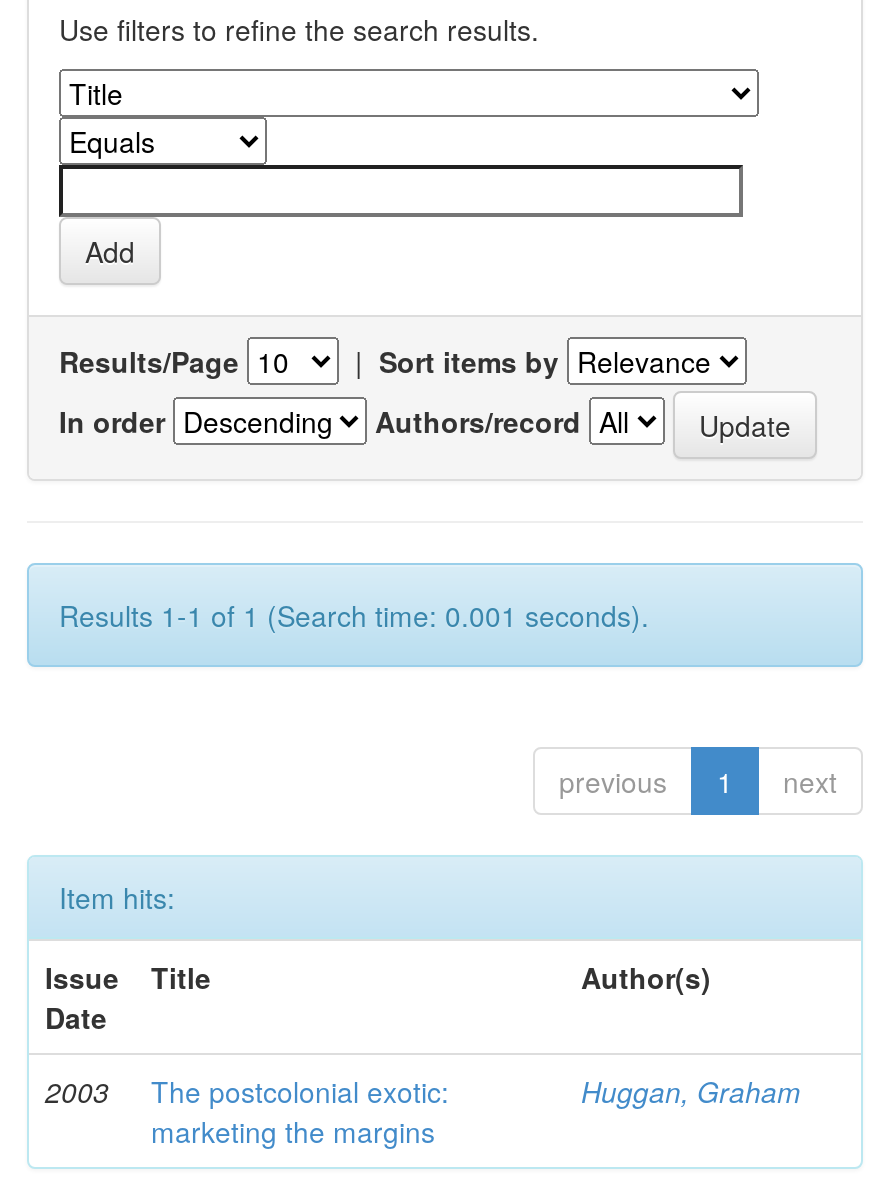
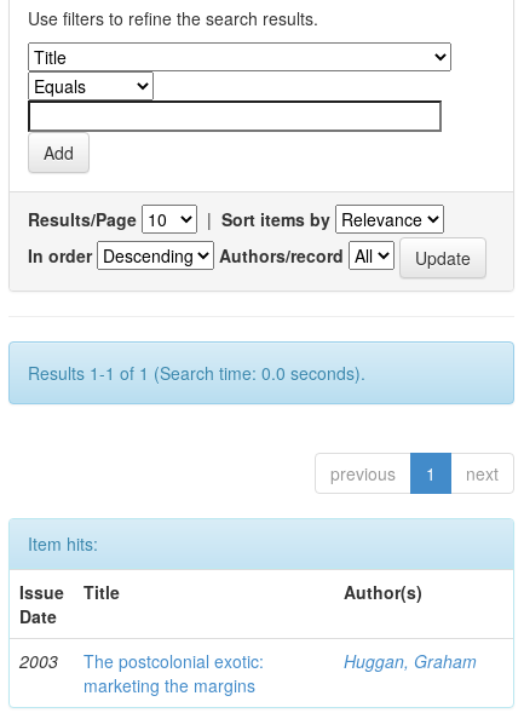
[59,595,649,635] Results 1-1 of 1 (Search time: 0.001 seconds). -> [28,361,365,385] Results 1-1 of 1 (Search time: 0.0 seconds).

